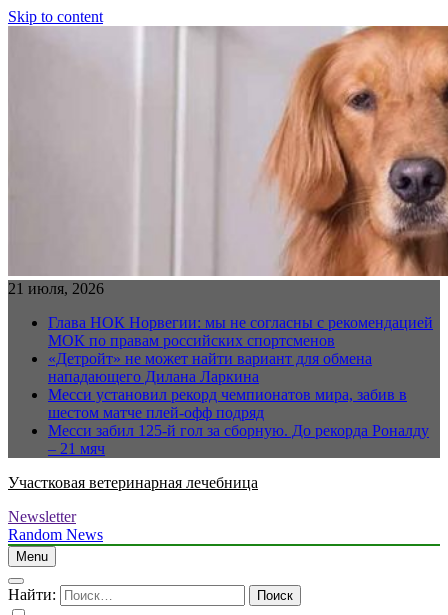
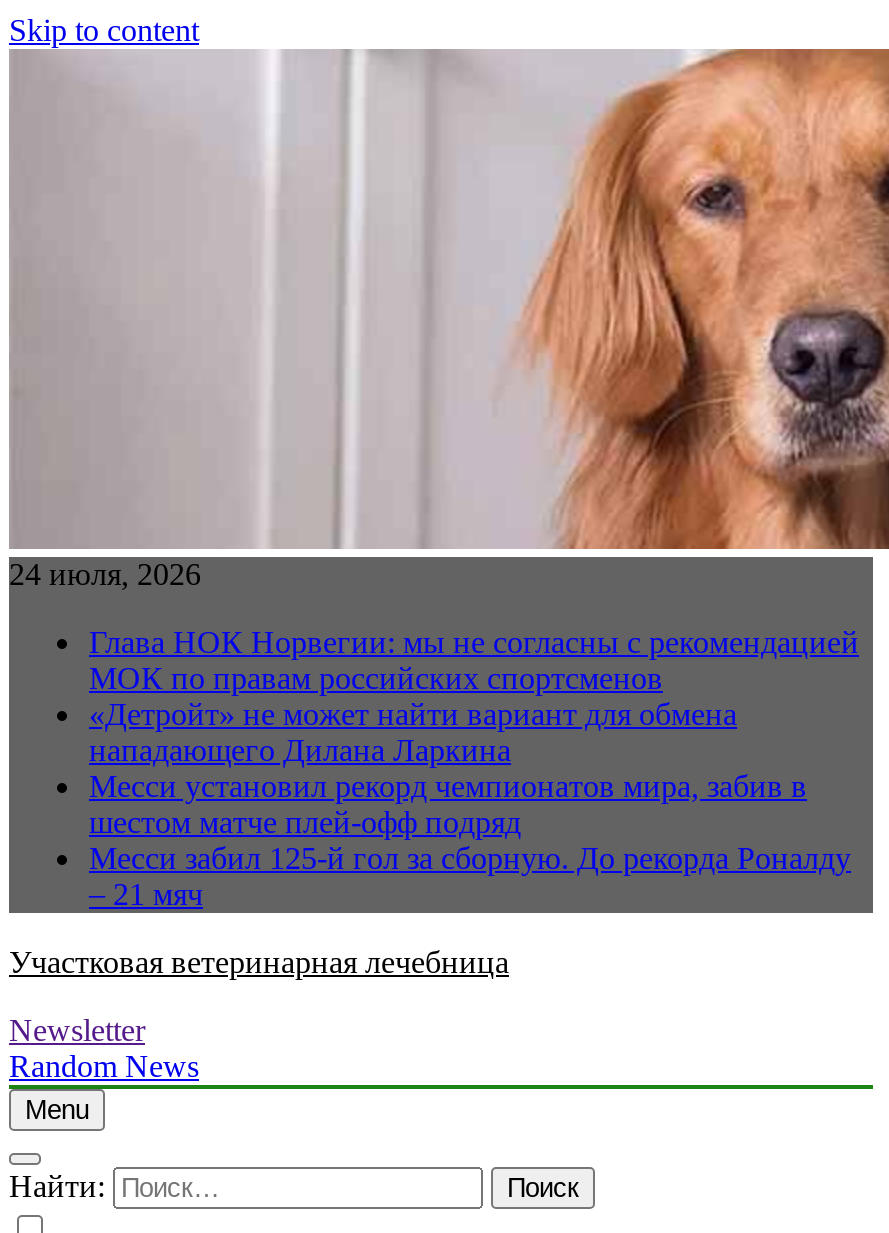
[8,280,104,297] 21 июля, 2026 -> [9,557,201,591] 24 июля, 2026

